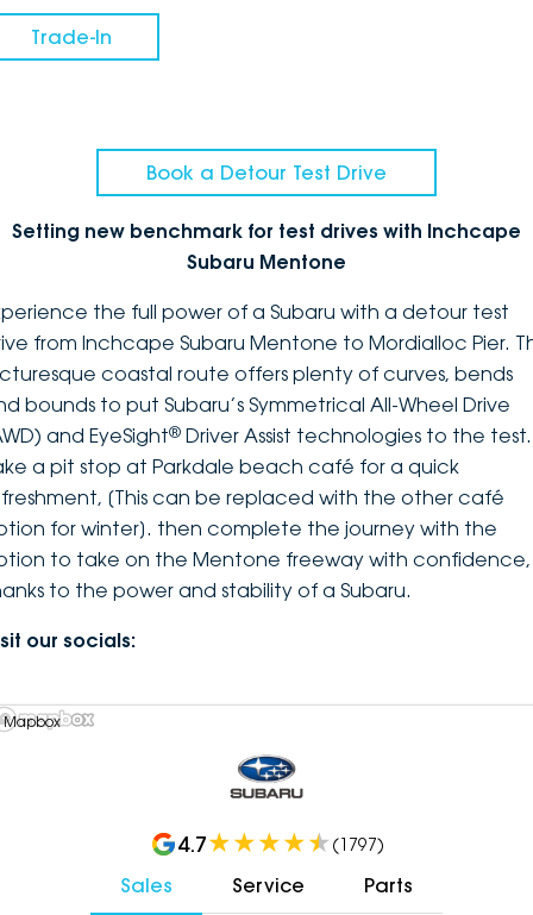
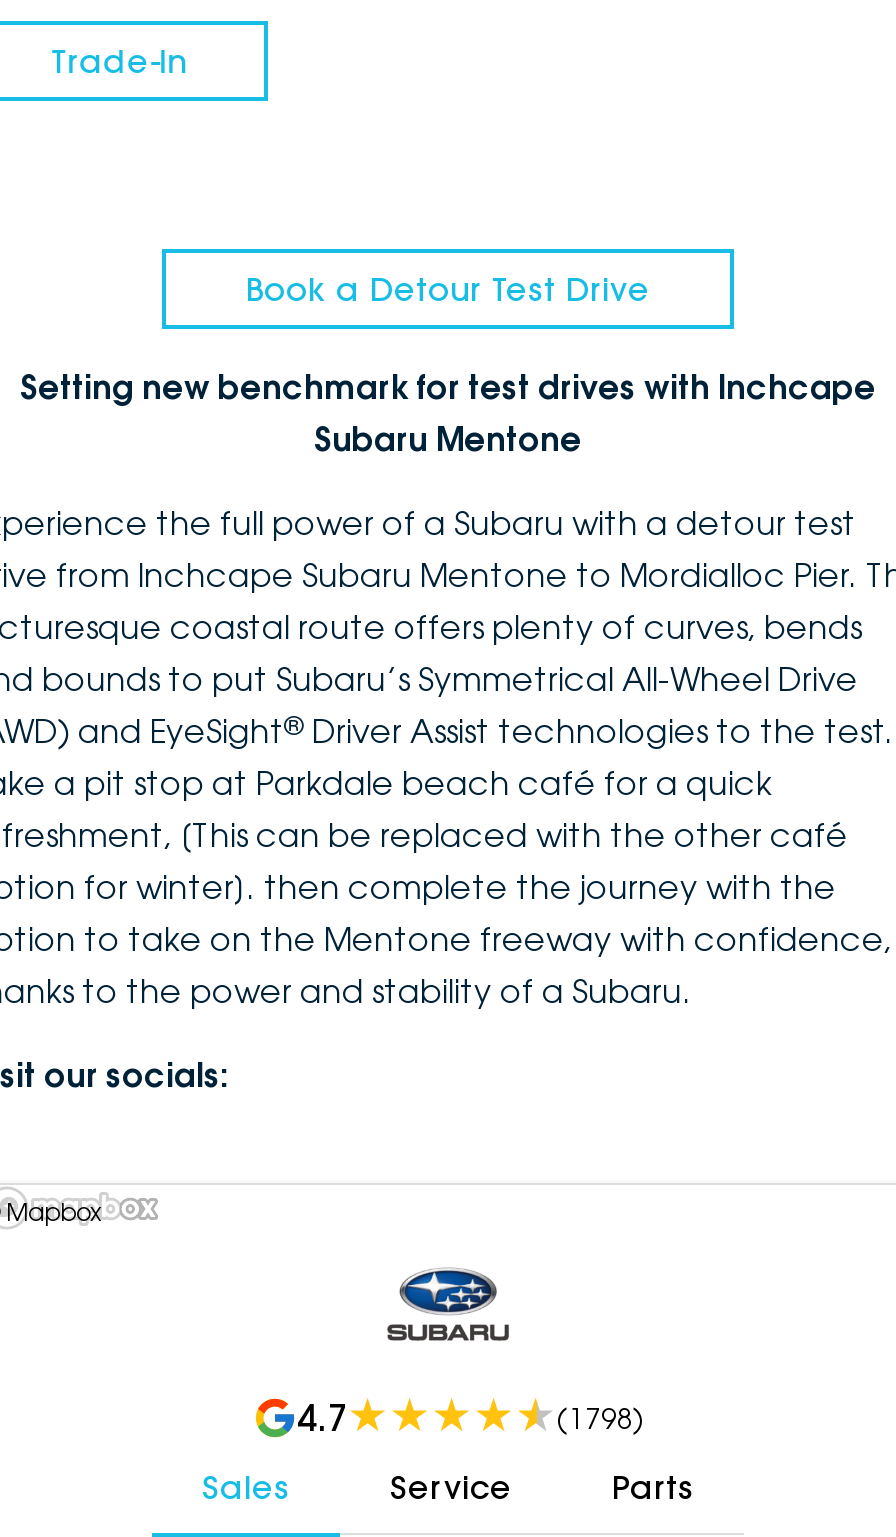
[331,834,384,854] (1797) -> [557,1401,645,1435] (1798)

